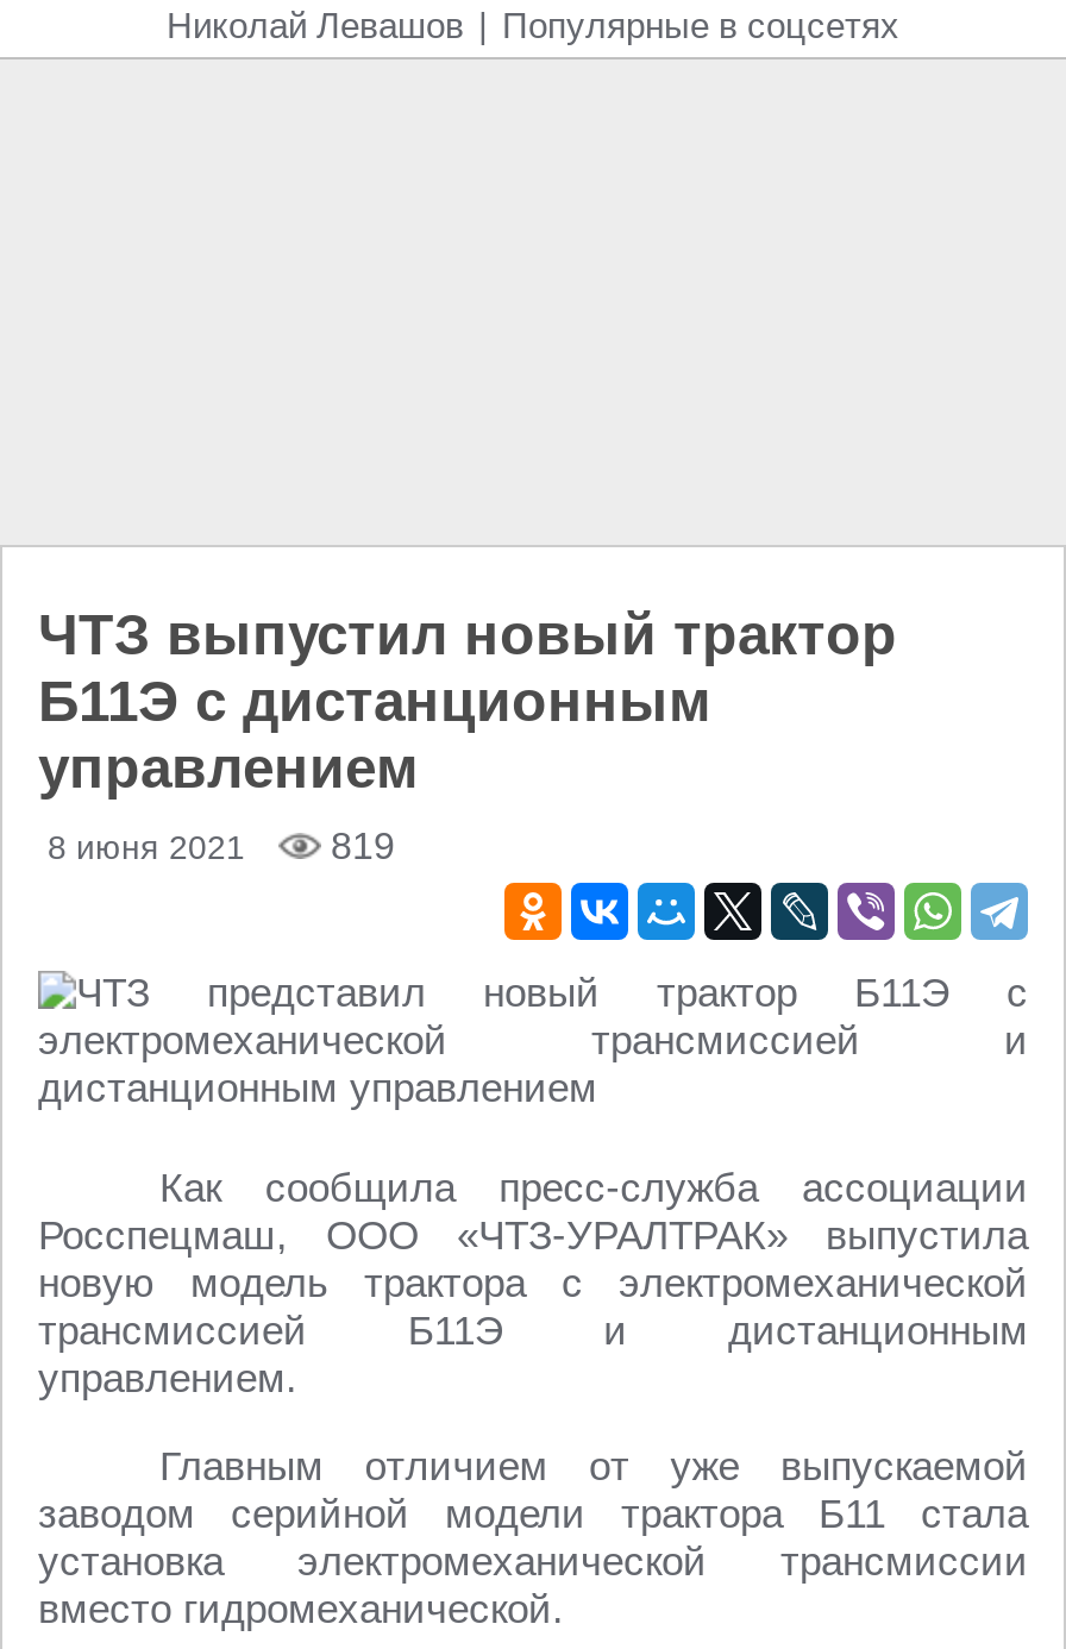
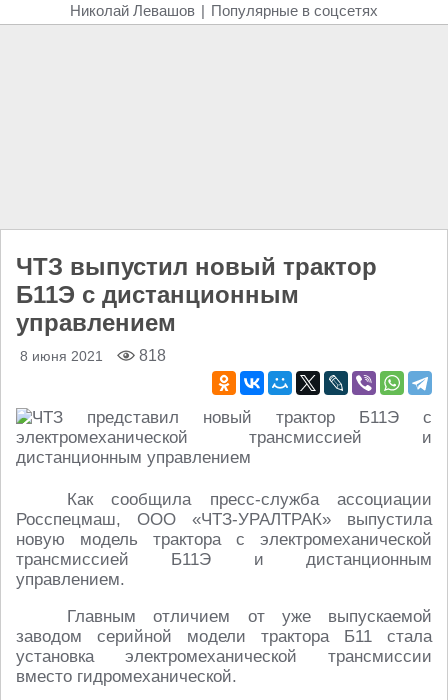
[48,826,395,866] 8 июня 2021 819 -> [20,347,166,364] 8 июня 2021 818

